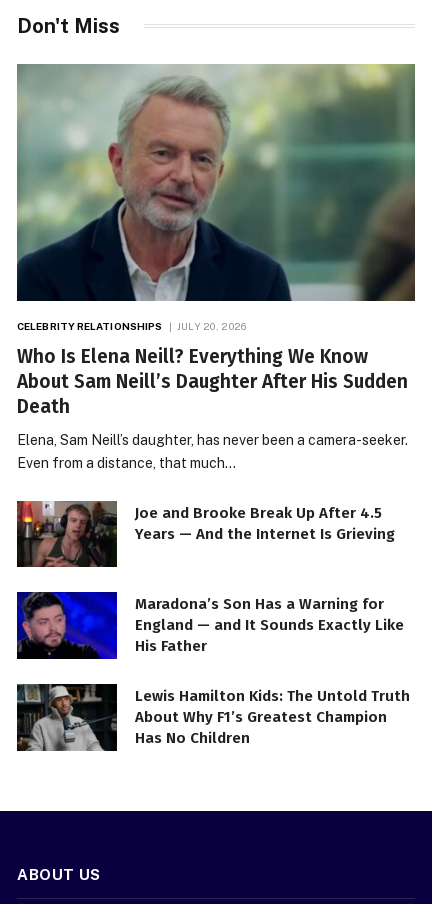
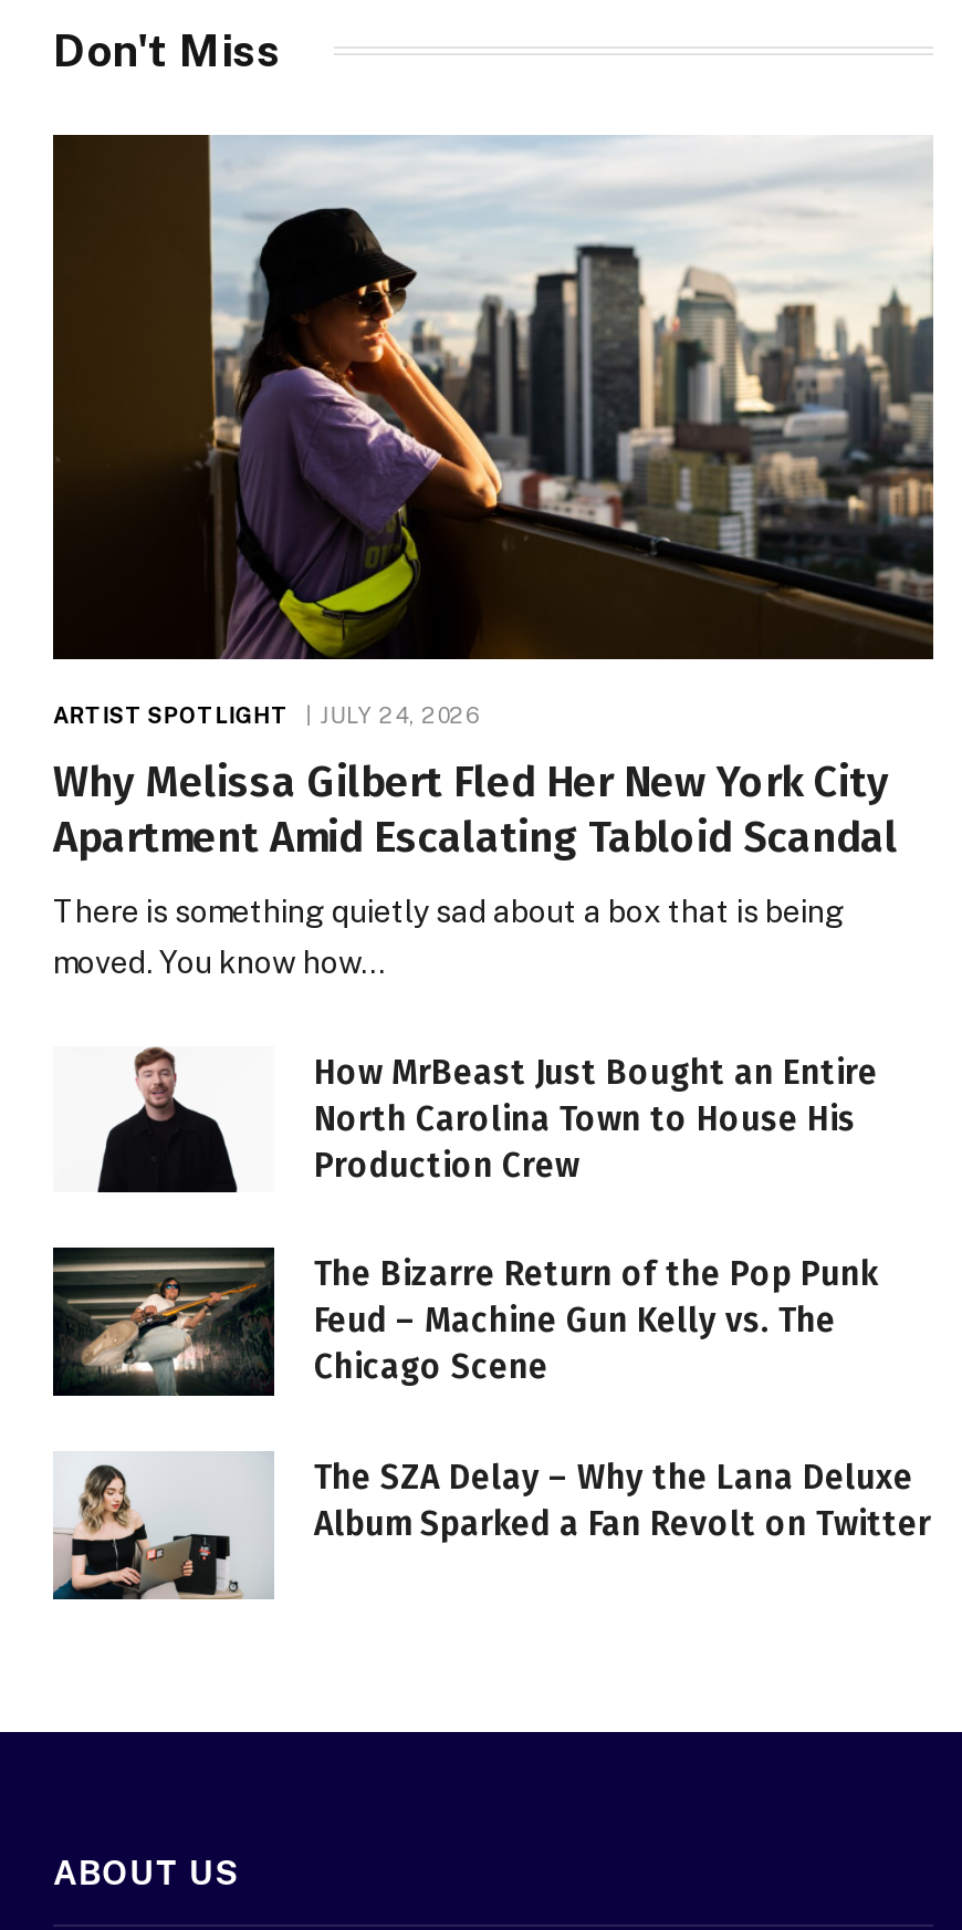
[16,63,416,332] [image] | CELEBRITY RELATIONSHIPS | JULY 20, 2026 -> [51,133,935,727] [image] | ARTIST SPOTLIGHT | JULY 24, 2026
[17,345,408,418] Who Is Elena Neill? Everything We Know | About Sam Neill’s Daughter After His Sudden | Death -> [53,756,898,862] Why Melissa Gilbert Fled Her New York City | Apartment Amid Escalating Tabloid Scandal
[17,432,408,471] Elena, Sam Neill’s daughter, has never been a camera-seeker. | Even from a distance, that much… -> [53,893,845,979] There is something quietly sad about a box that is being | moved. You know how…
[16,500,395,568] [image] | Joe and Brooke Break Up After 4.5 | Years — And the Internet Is Grieving -> [53,1051,878,1194] [image] | How MrBeast Just Bought an Entire | North Carolina Town to House His | Production Crew
[16,591,404,660] [image] | Maradona’s Son Has a Warning for | England — and It Sounds Exactly Like | His Father -> [51,1245,878,1398] [image] | The Bizarre Return of the Pop Punk | Feud – Machine Gun Kelly vs. The | Chicago Scene
[16,683,410,752] [image] | Lewis Hamilton Kids: The Untold Truth | About Why F1’s Greatest Champion | Has No Children -> [53,1453,931,1599] [image] | The SZA Delay – Why the Lana Deluxe | Album Sparked a Fan Revolt on Twitter

